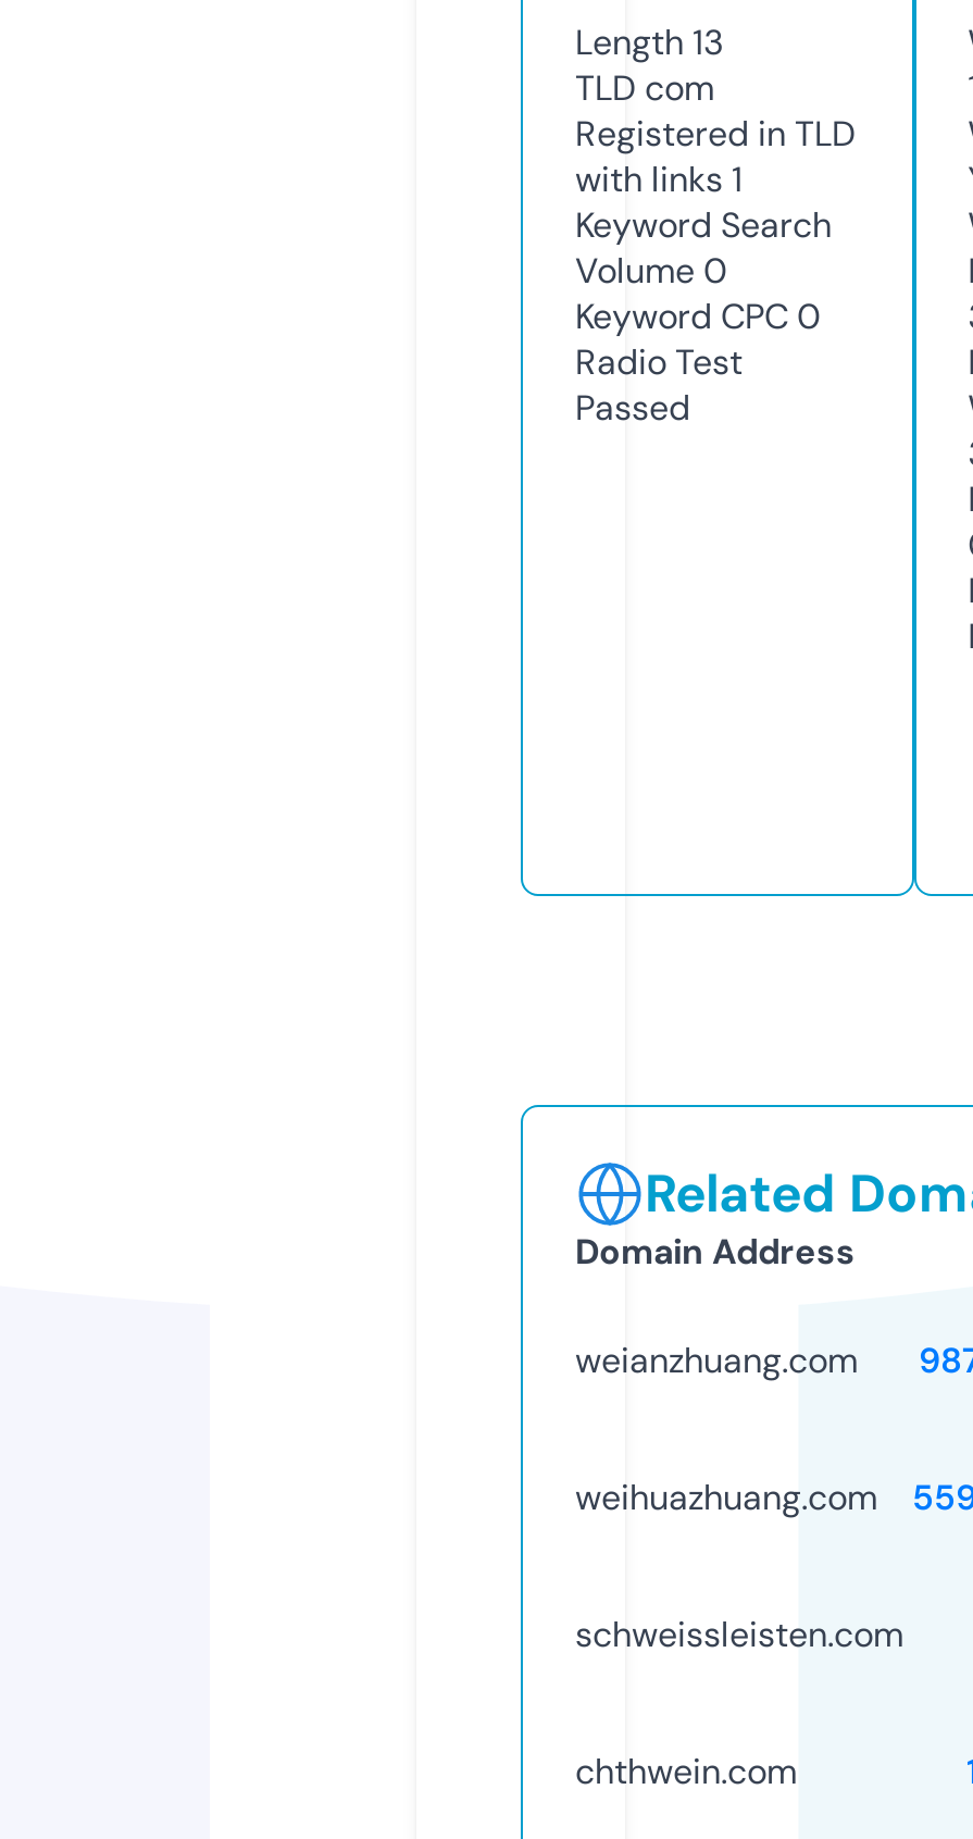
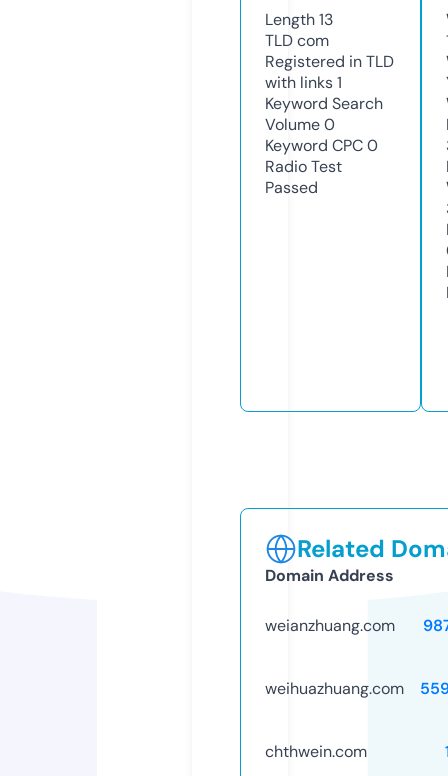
[575,1611,903,1657] schweissleisten.com -> none

